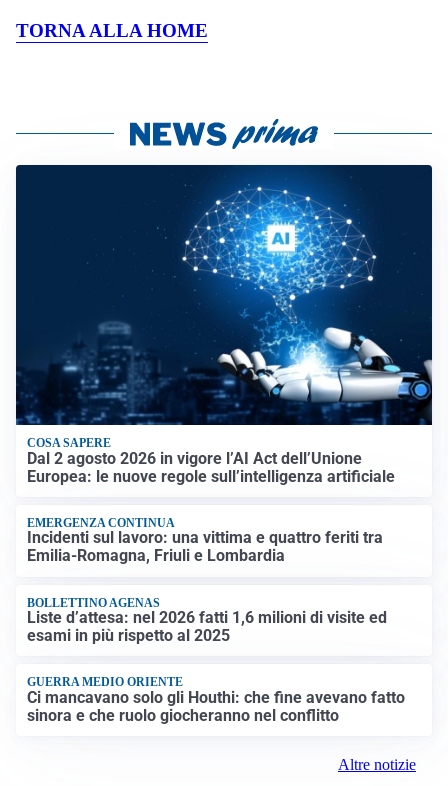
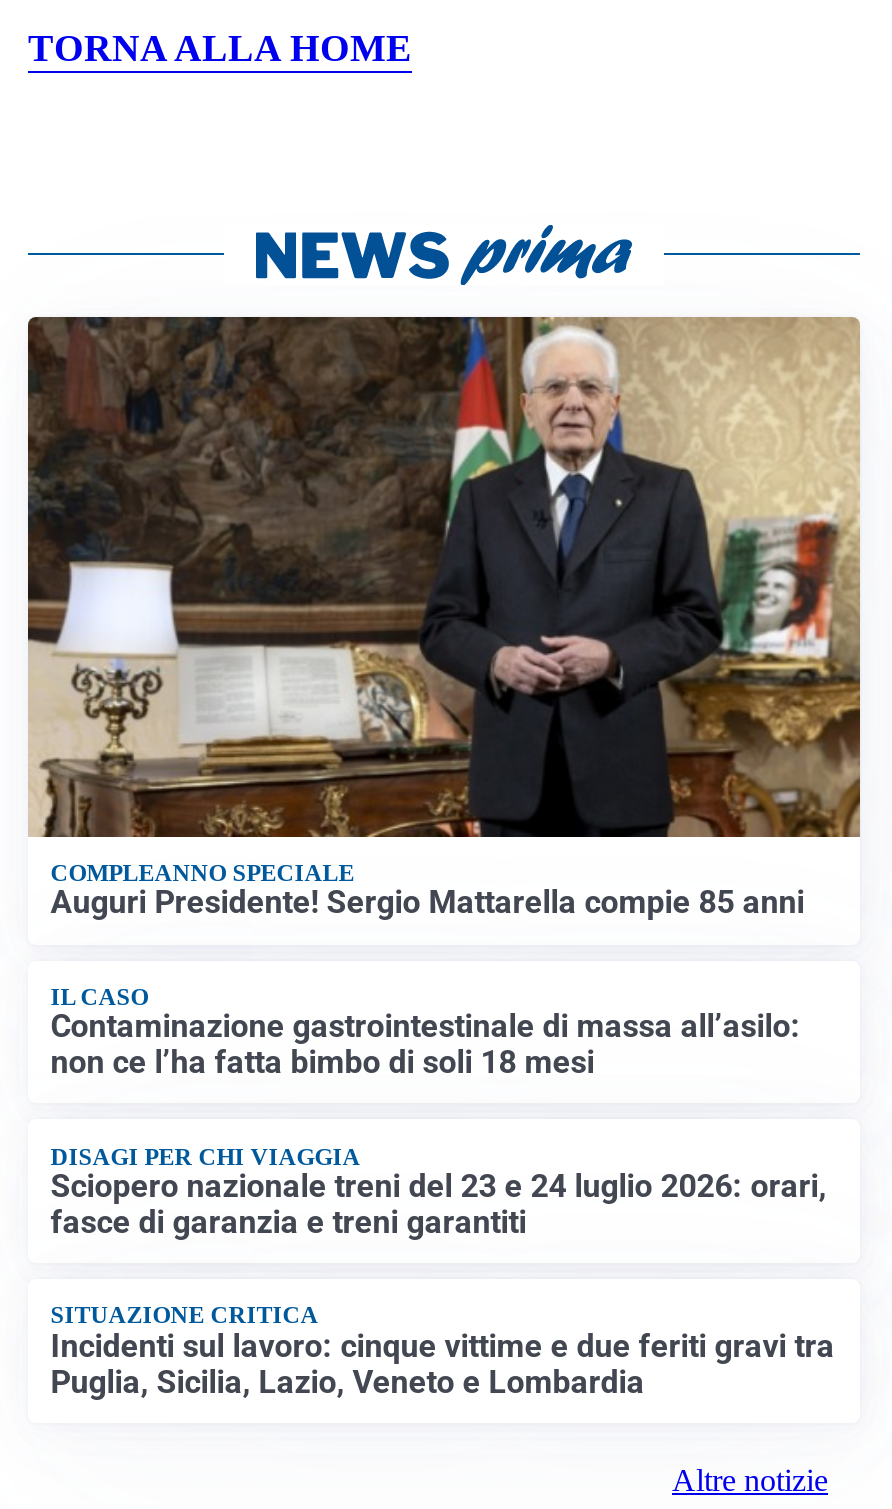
[15,164,433,486] [image] | COSA SAPERE | Dal 2 agosto 2026 in vigore l’AI Act dell’Unione | Europea: le nuove regole sull’intelligenza artificiale -> [26,315,862,922] [image] | COMPLEANNO SPECIALE | Auguri Presidente! Sergio Mattarella compie 85 anni
[27,516,383,565] EMERGENZA CONTINUA | Incidenti sul lavoro: una vittima e quattro feriti tra | Emilia-Romagna, Friuli e Lombardia -> [50,983,800,1082] IL CASO | Contaminazione gastrointestinale di massa all’asilo: | non ce l’ha fatta bimbo di soli 18 mesi
[27,596,387,645] BOLLETTINO AGENAS | Liste d’attesa: nel 2026 fatti 1,6 milioni di visite ed | esami in più rispetto al 2025 -> [50,1142,826,1241] DISAGI PER CHI VIAGGIA | Sciopero nazionale treni del 23 e 24 luglio 2026: orari, | fasce di garanzia e treni garantiti
[27,675,405,725] GUERRA MEDIO ORIENTE | Ci mancavano solo gli Houthi: che fine avevano fatto | sinora e che ruolo giocheranno nel conflitto -> [50,1302,834,1401] SITUAZIONE CRITICA | Incidenti sul lavoro: cinque vittime e due feriti gravi tra | Puglia, Sicilia, Lazio, Veneto e Lombardia

